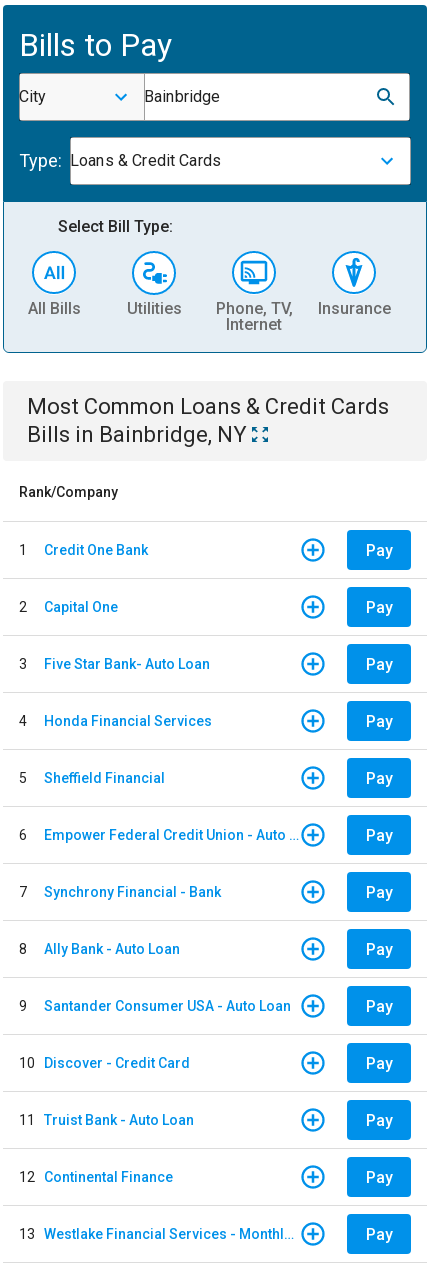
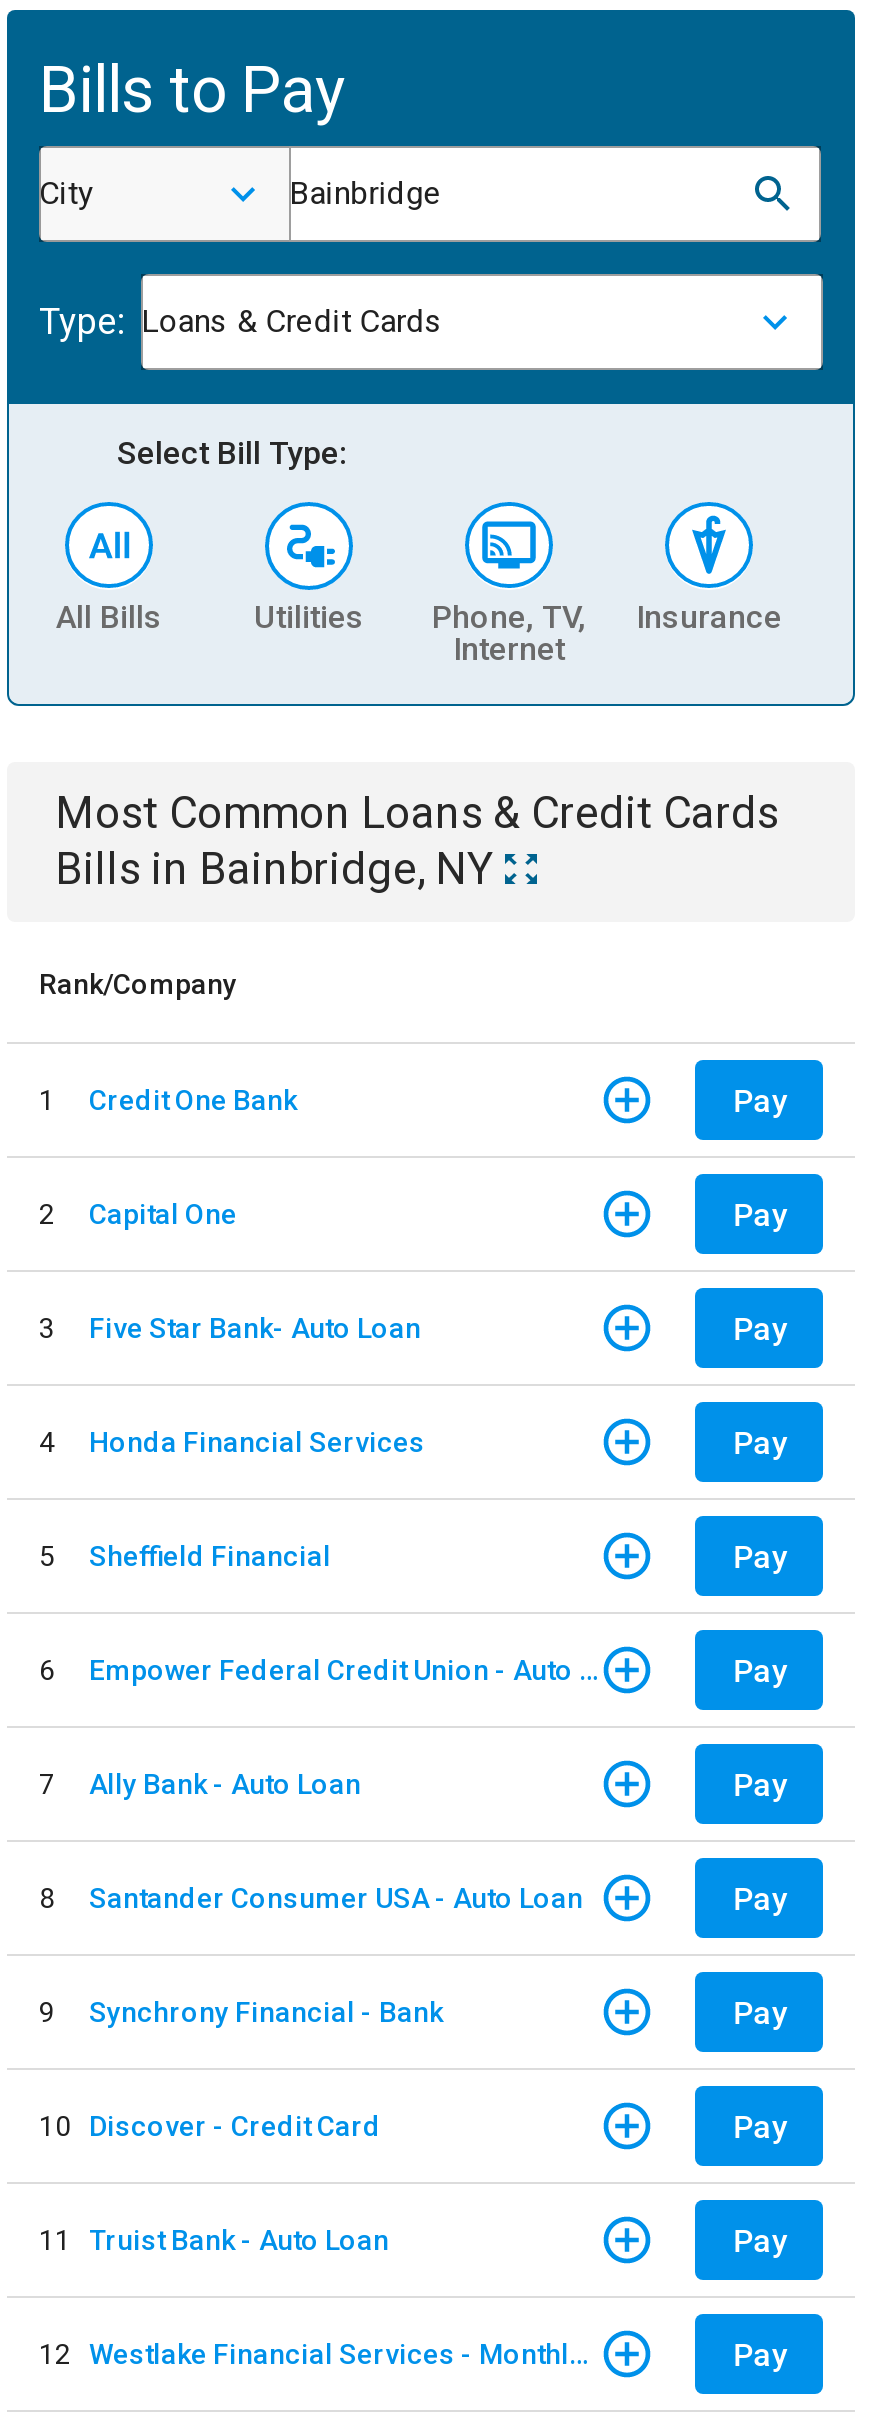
moved [44,883,221,899] -> [89,1995,443,2027]: Synchrony Financial - Bank
moved [44,940,180,956] -> [89,1767,361,1799]: Ally Bank - Auto Loan
moved [44,997,291,1013] -> [89,1881,583,1913]: Santander Consumer USA - Auto Loan
[19,1167,393,1241] 12 Continental Finance | Pay | 13 -> [39,2337,71,2369] 12

